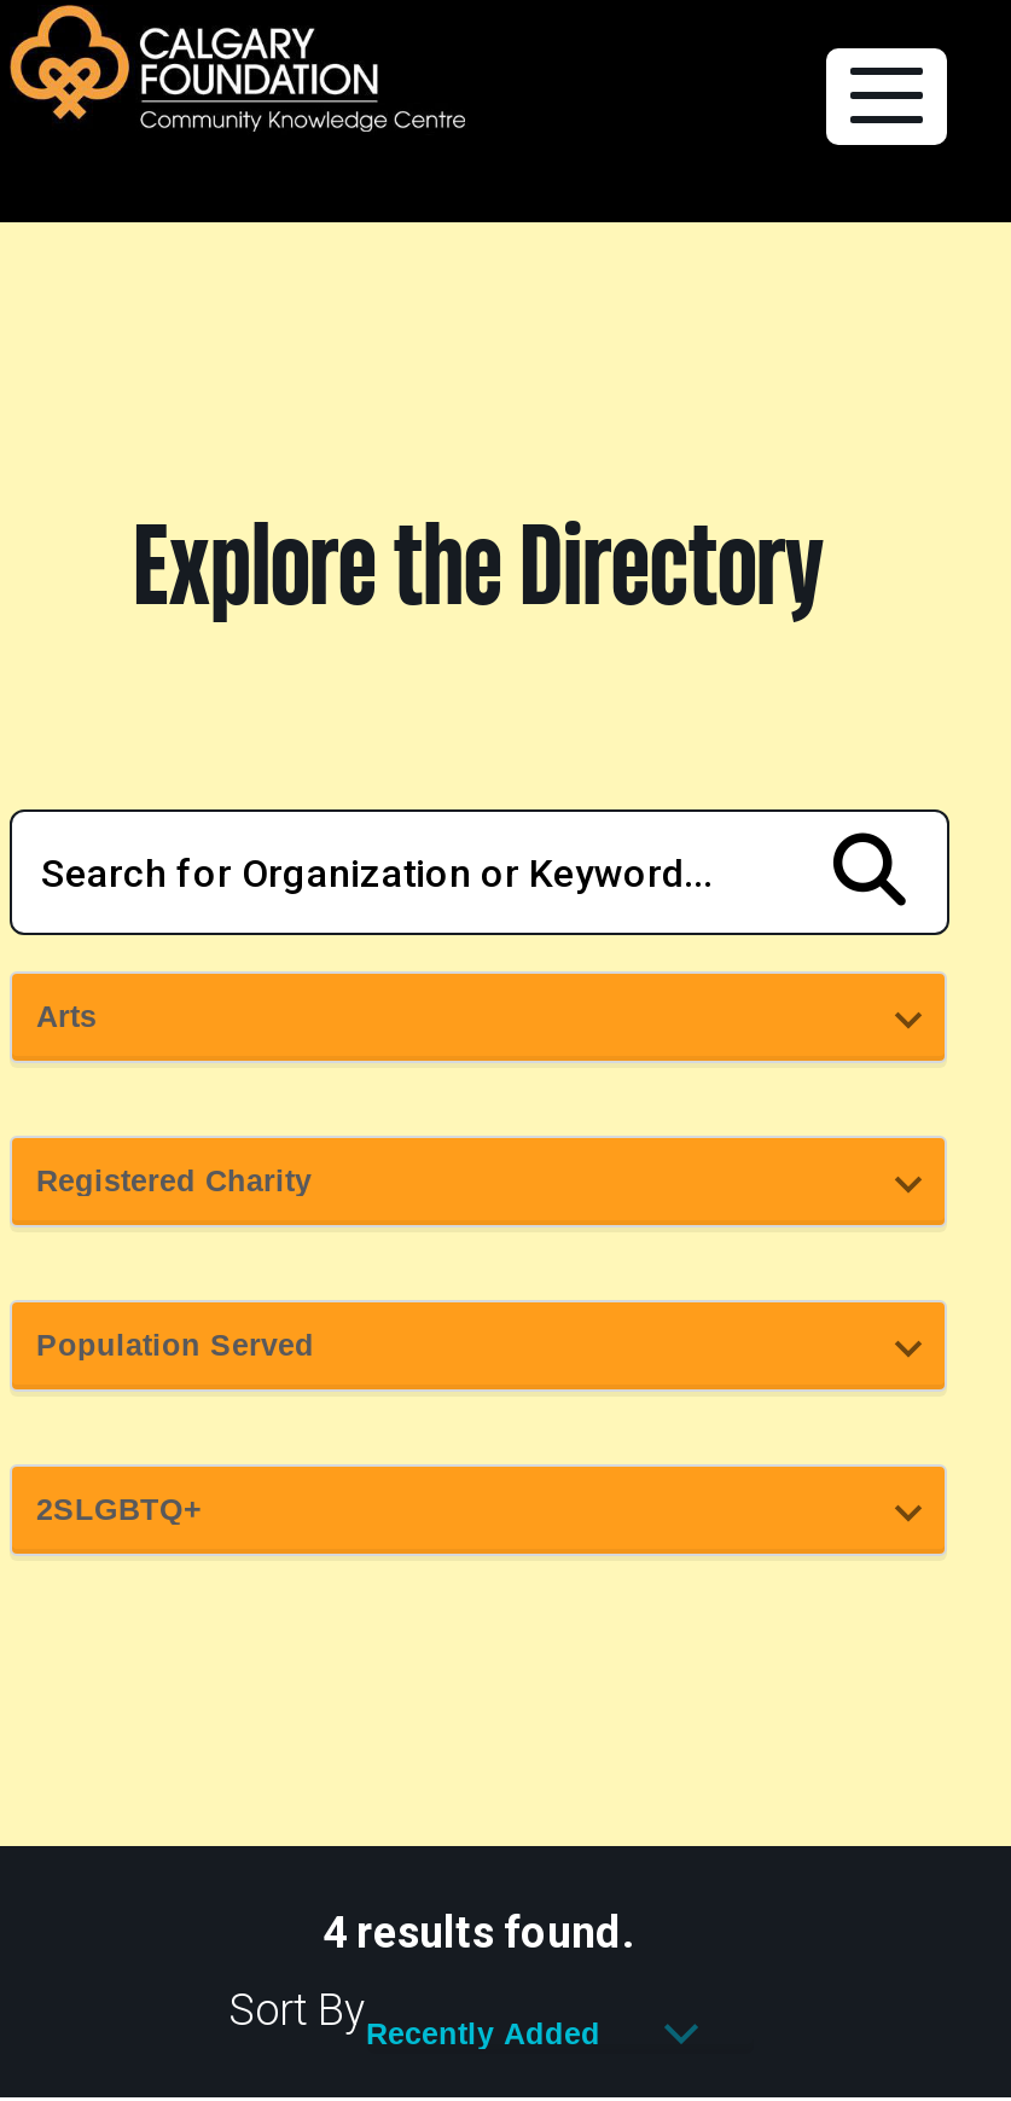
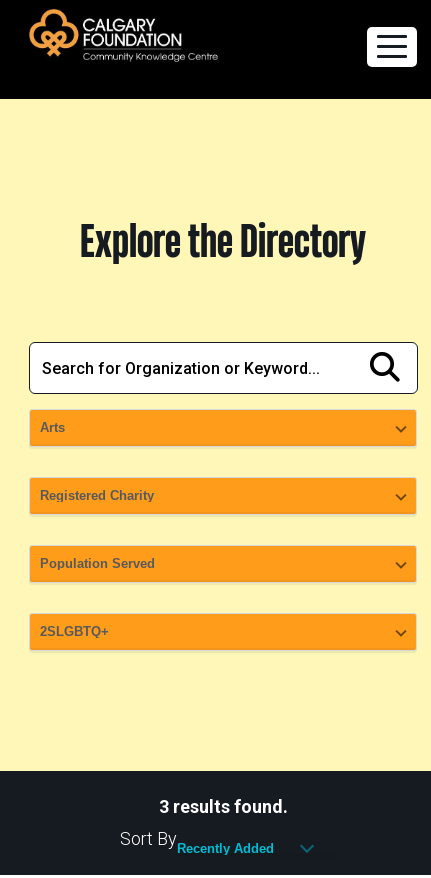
[323,1906,634,1957] 4 results found. -> [158,796,287,817] 3 results found.

